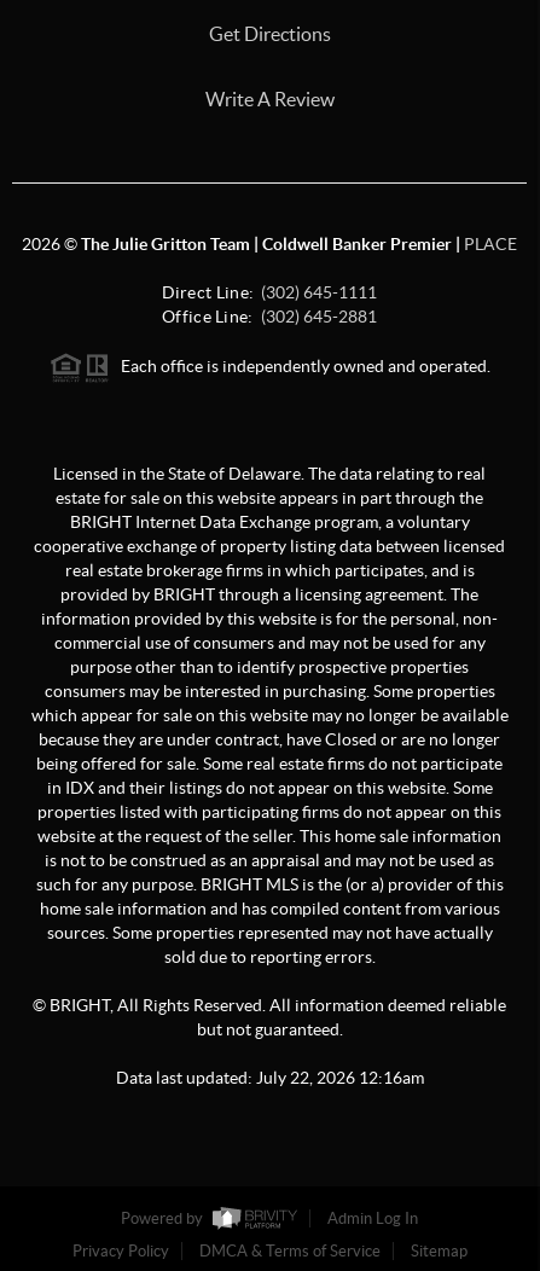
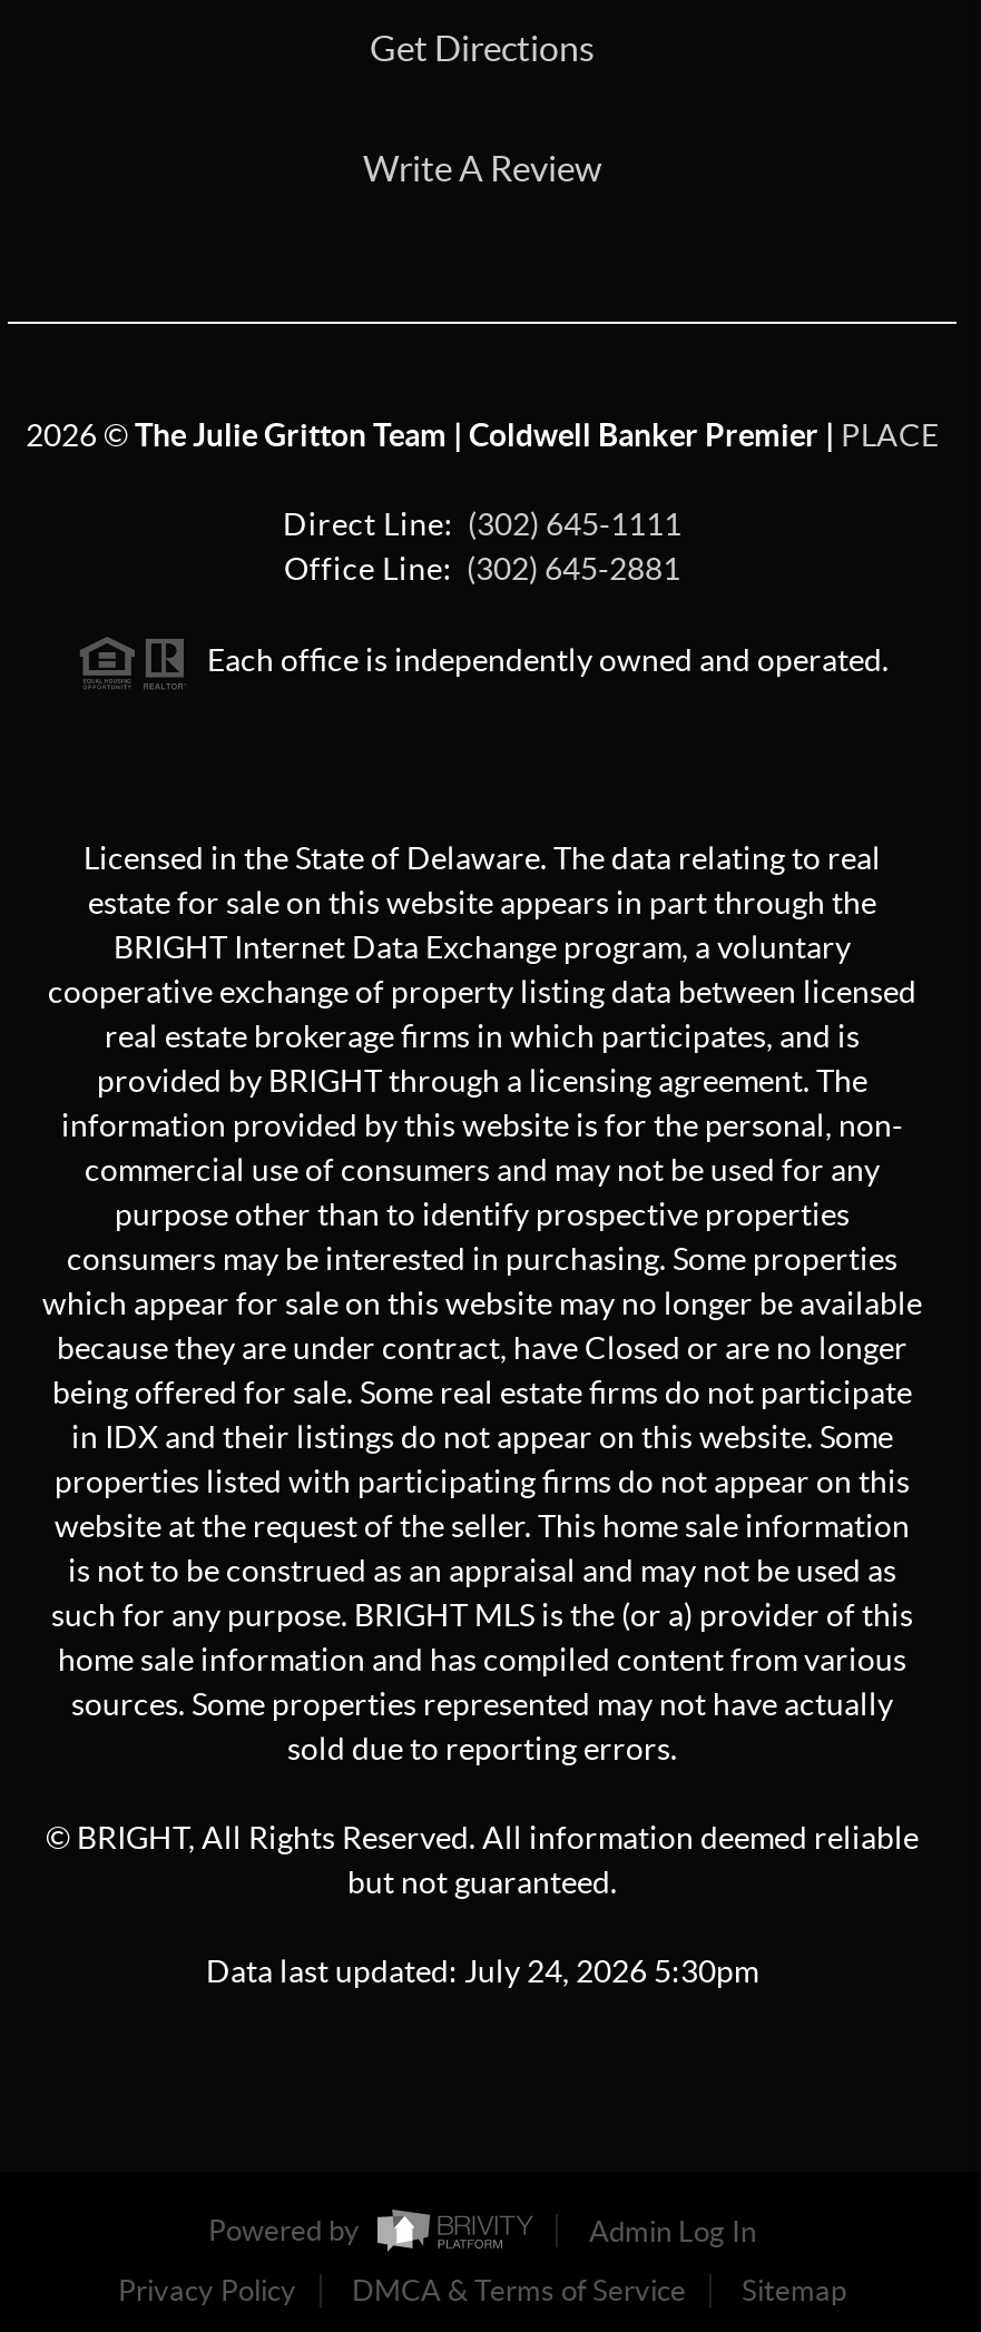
[115,1068,423,1087] Data last updated: July 22, 2026 12:16am -> [206,1953,758,1988] Data last updated: July 24, 2026 5:30pm

